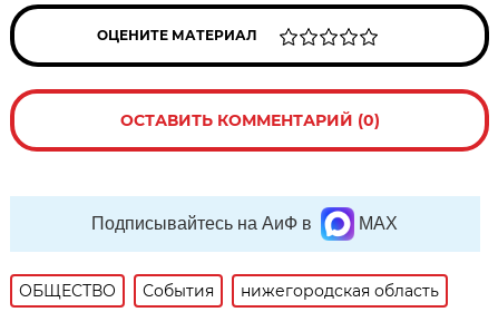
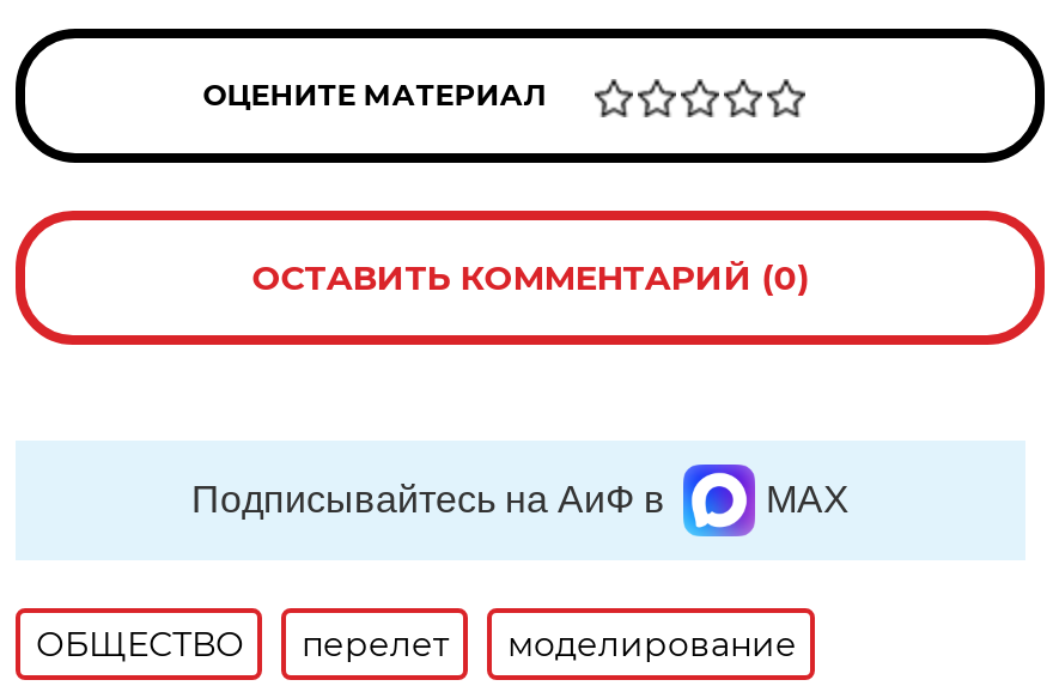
[143,281,439,301] События | нижегородская область -> [301,623,797,666] перелет | моделирование

